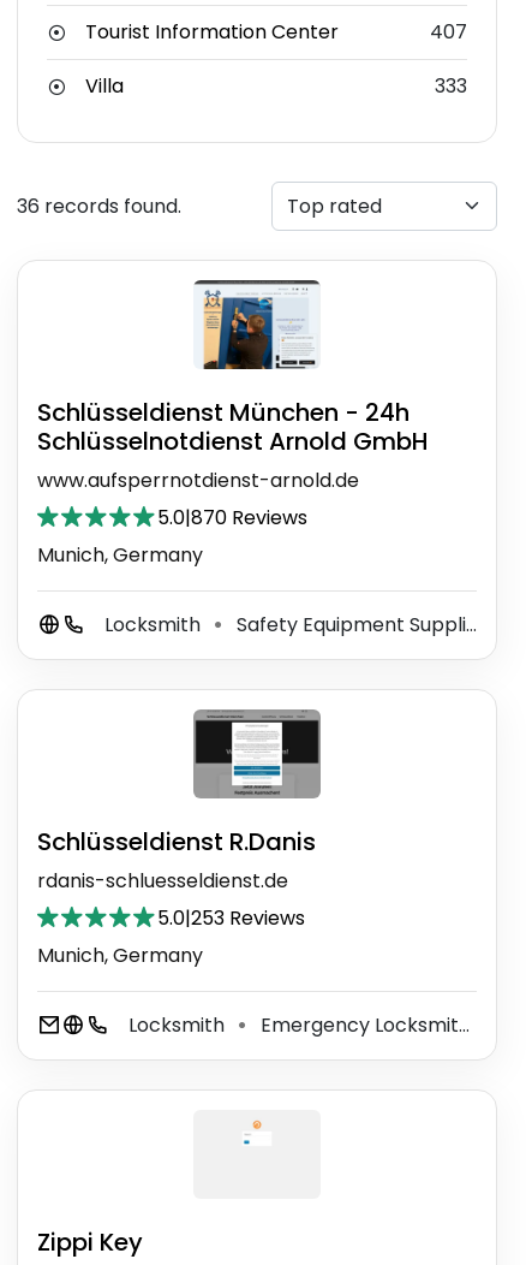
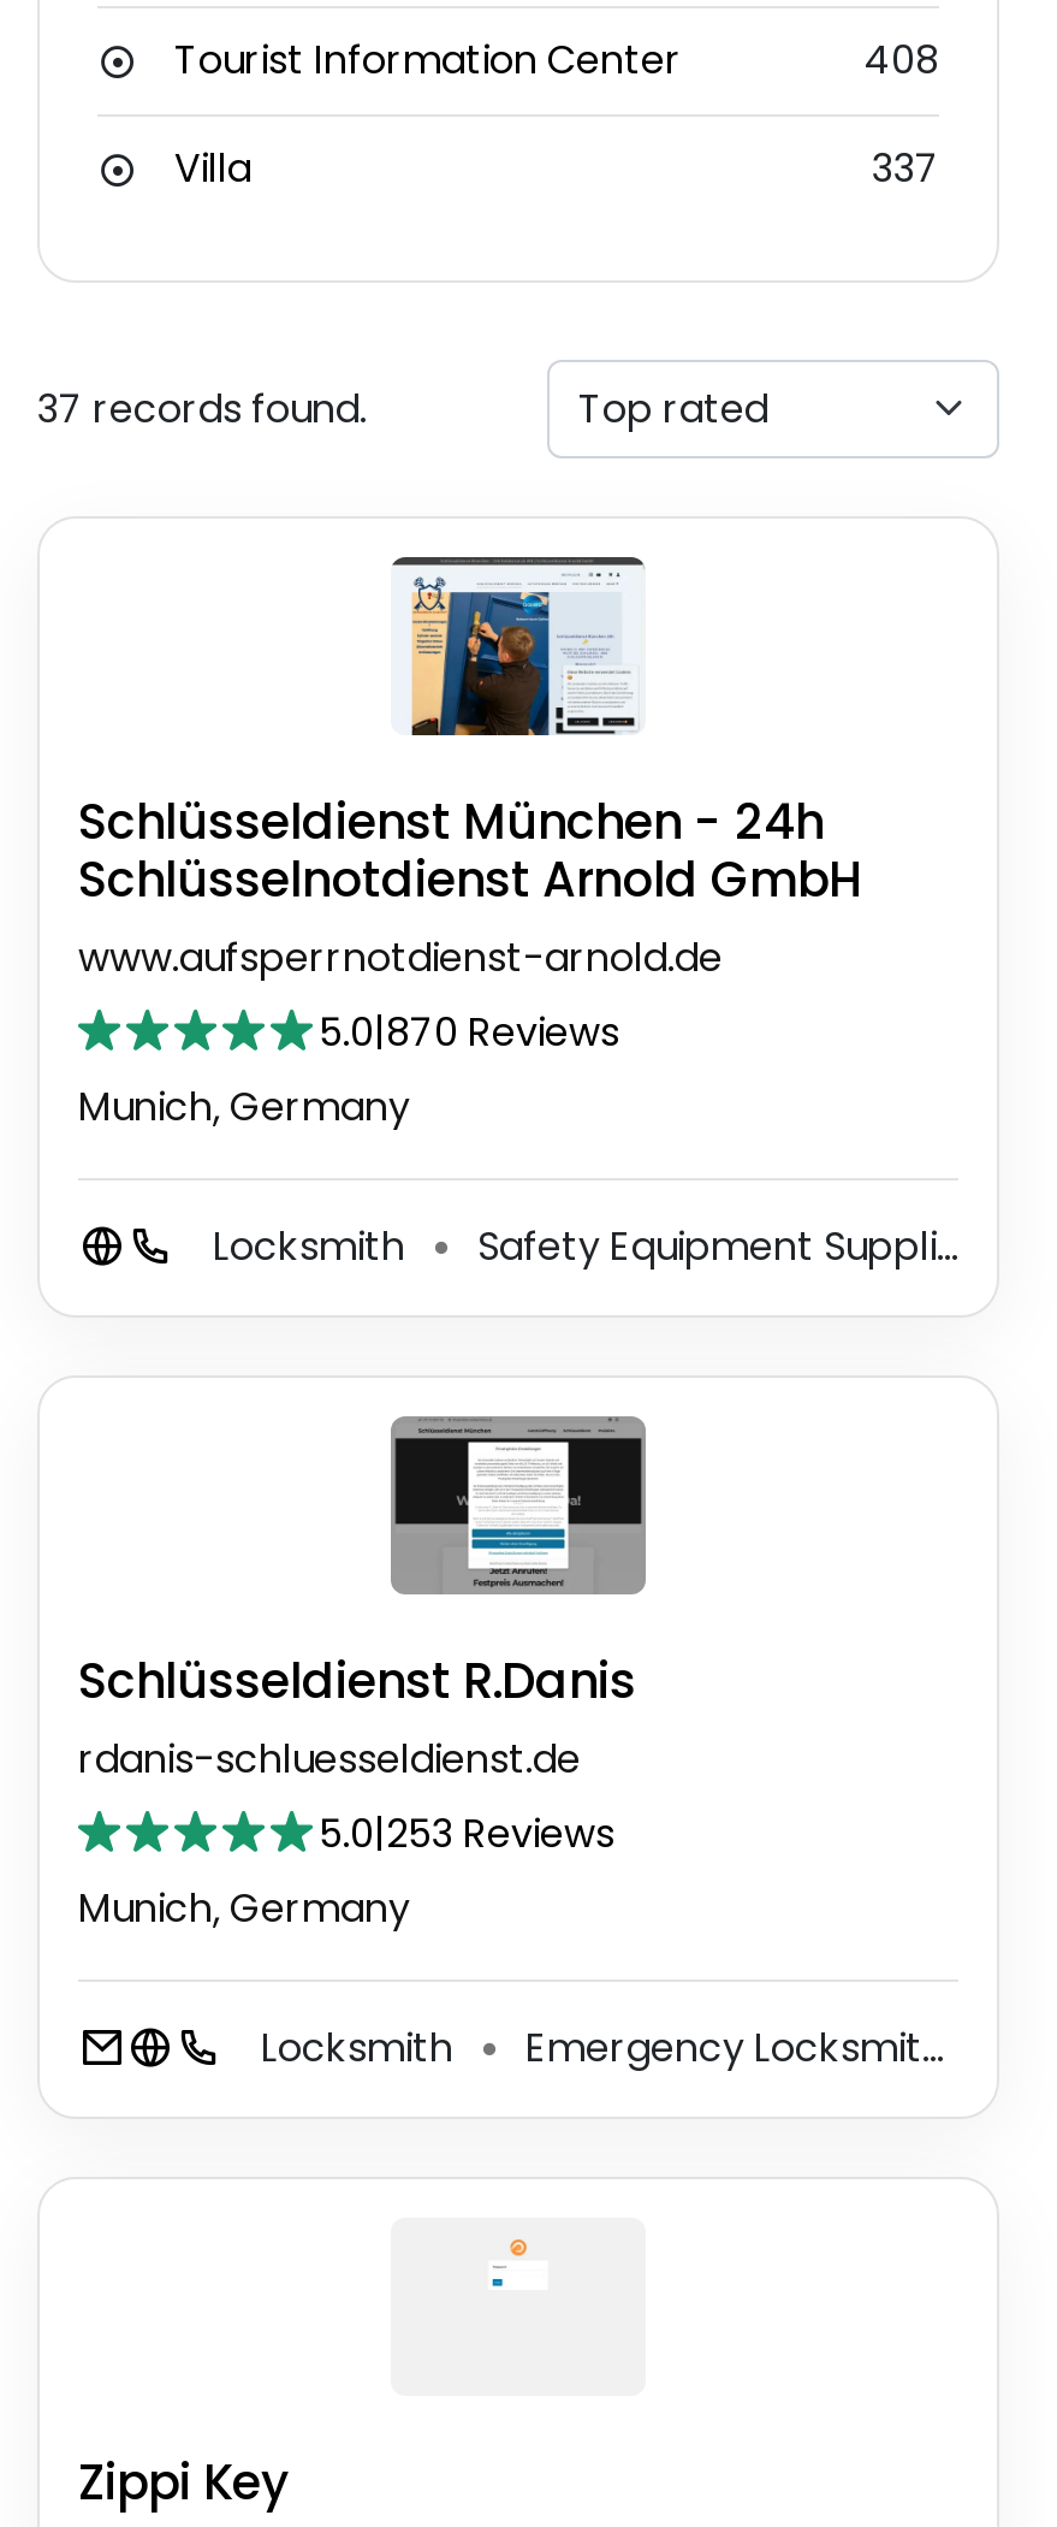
[430,18,467,46] 407 -> [865,33,939,88] 408
[435,72,467,100] 333 -> [872,141,939,197] 337
[17,192,181,220] 36 records found. -> [37,381,367,436] 37 records found.

